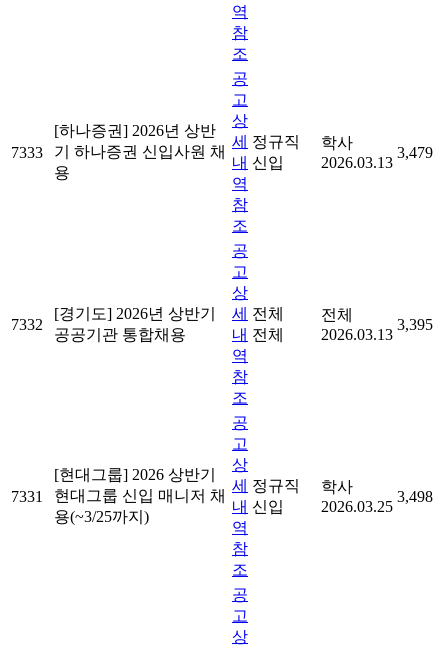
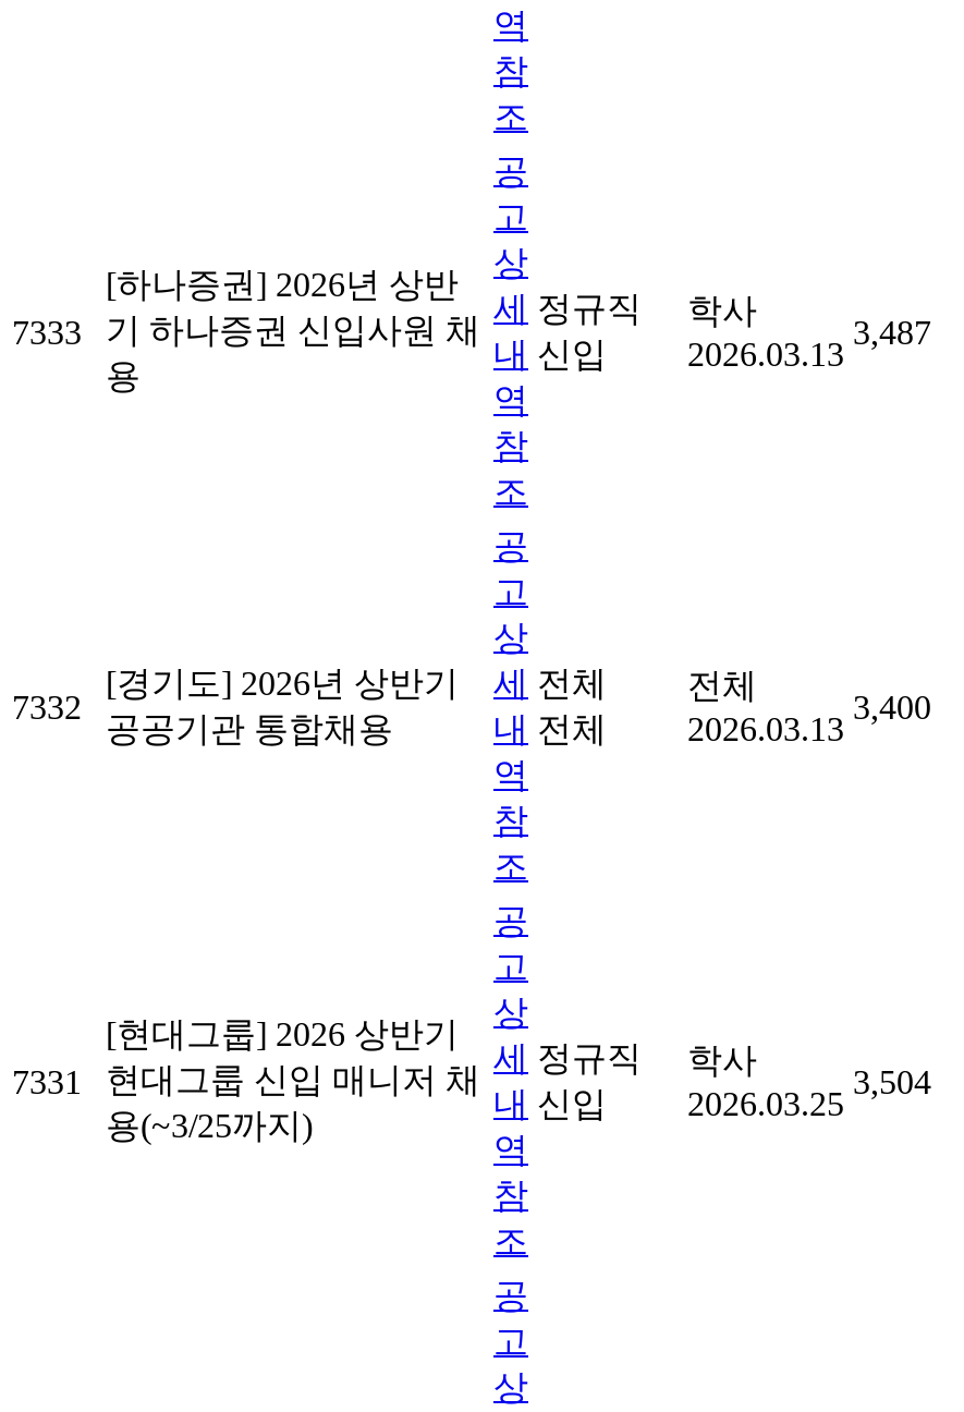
[397,144,433,161] 3,479 -> [853,314,931,351] 3,487
[397,316,433,333] 3,395 -> [853,689,931,726] 3,400
[397,488,433,505] 3,498 -> [853,1064,931,1101] 3,504

